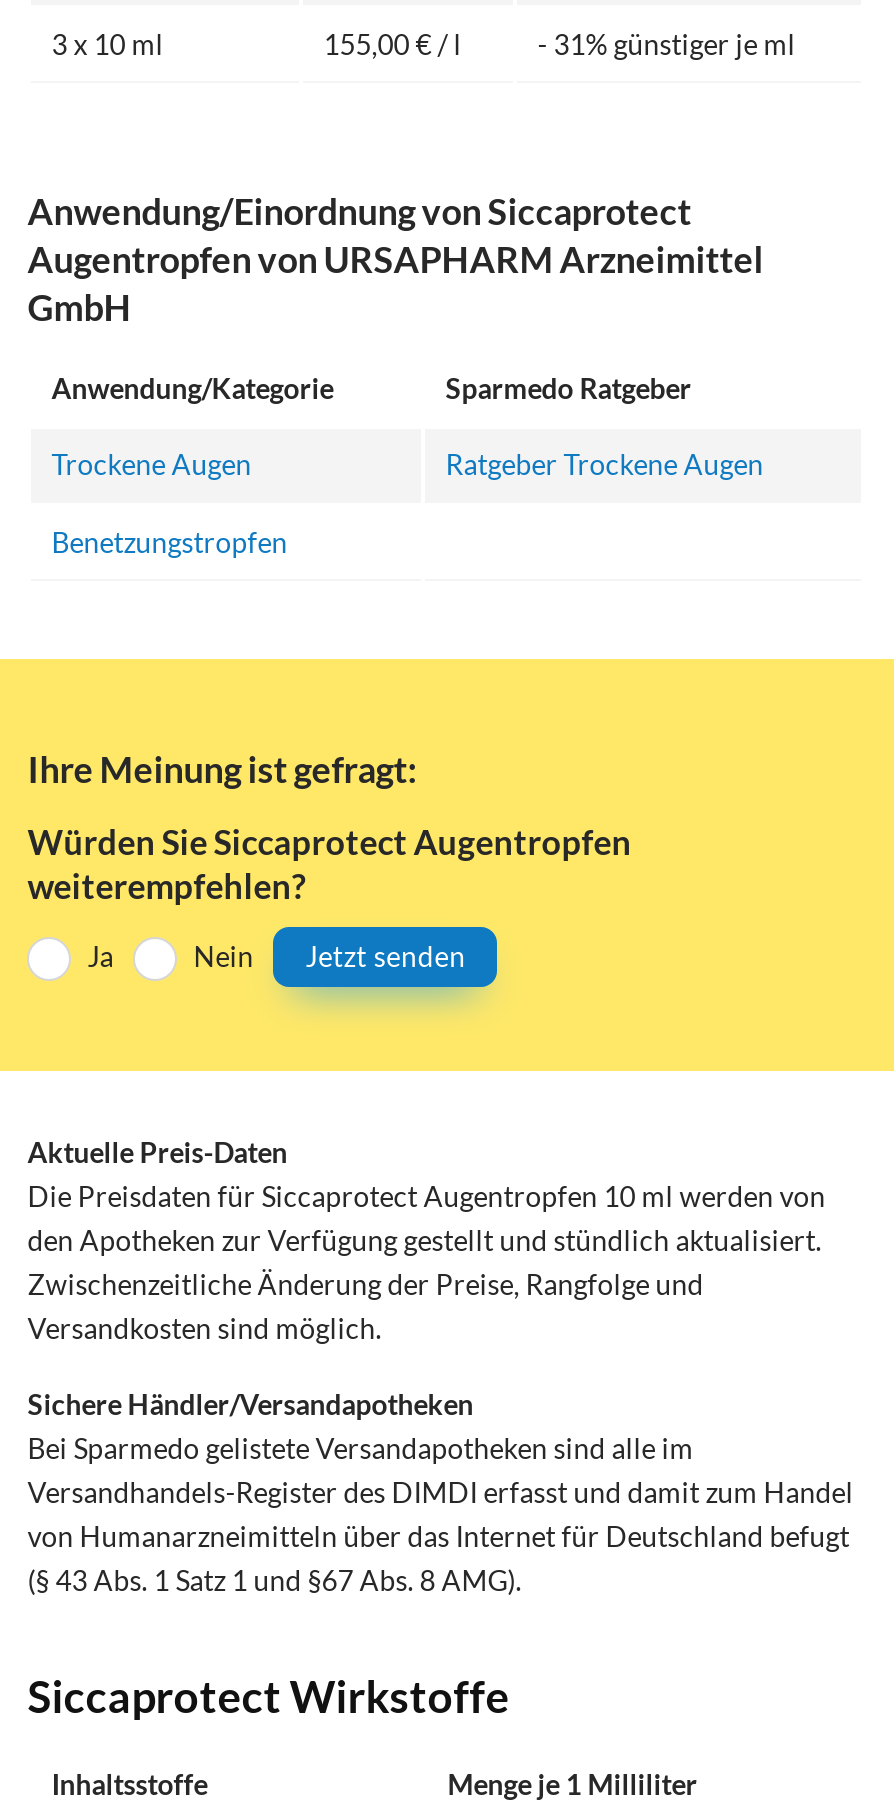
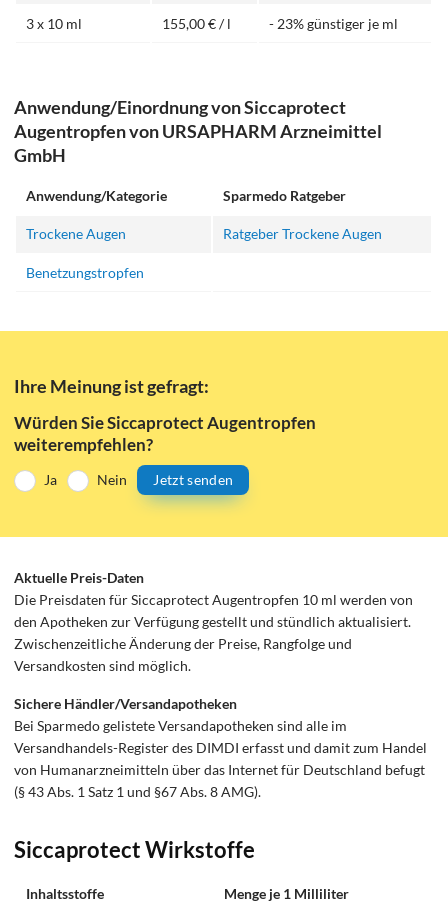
[537,28,795,62] - 31% günstiger je ml -> [269,15,398,32] - 23% günstiger je ml

